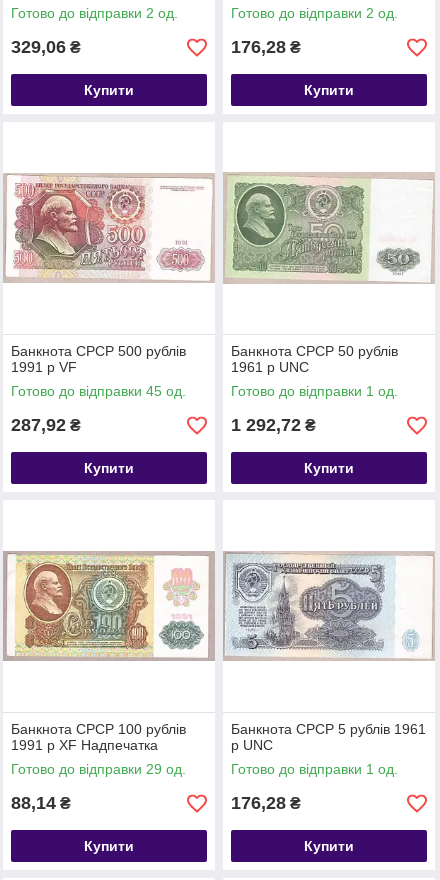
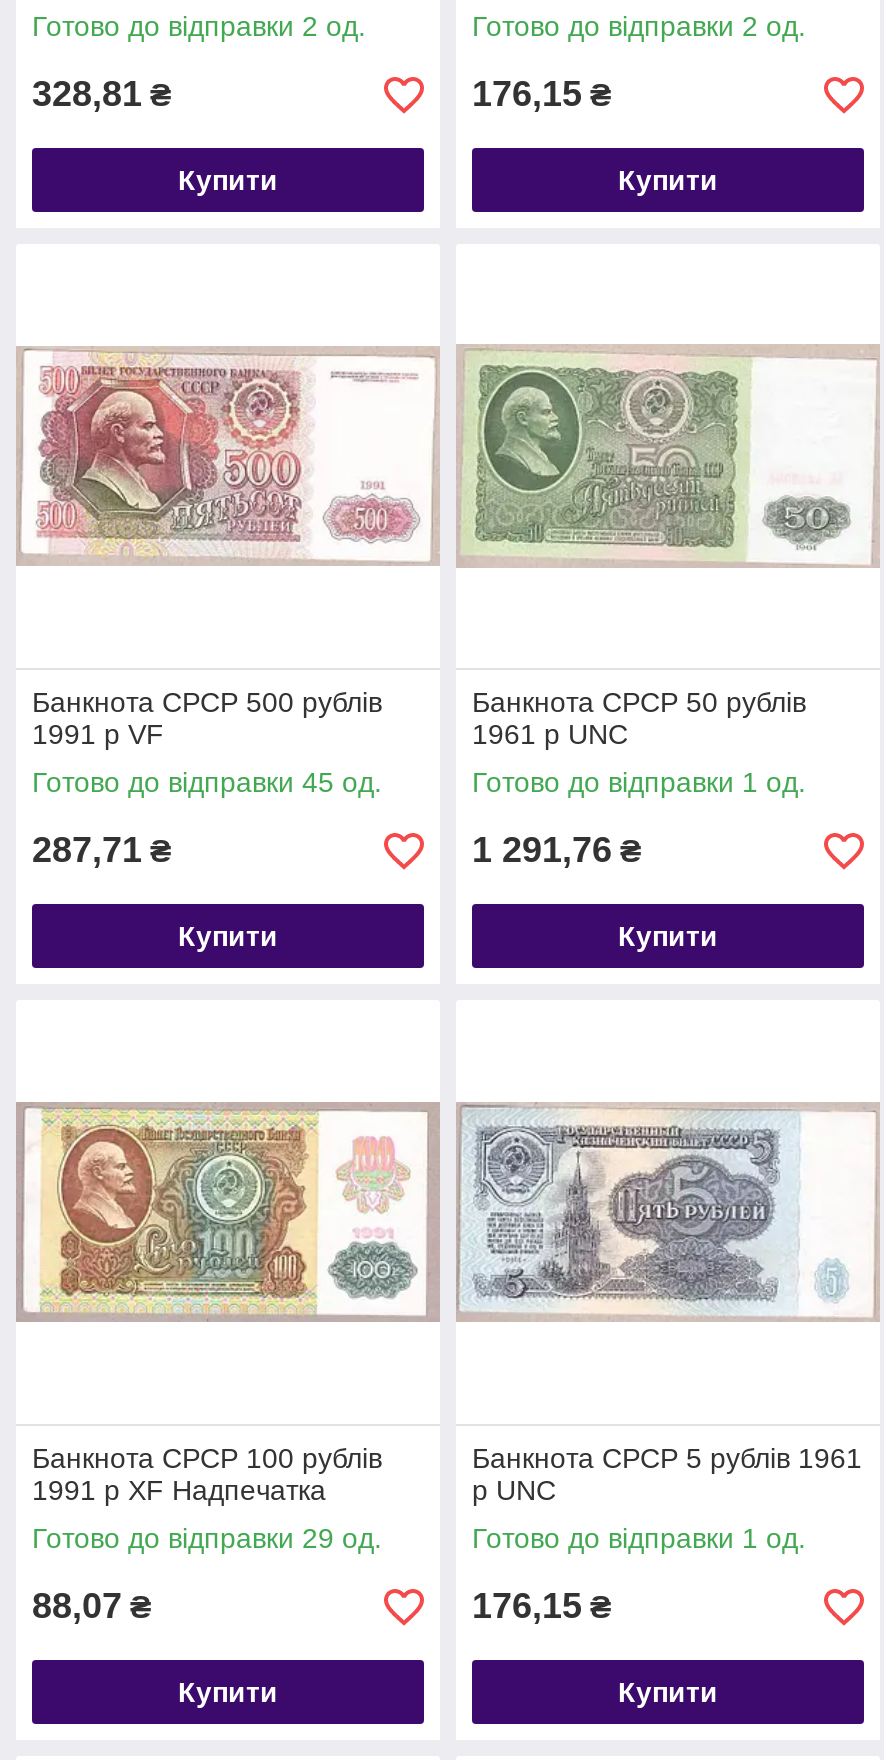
[11,37,81,57] 329,06 ₴ -> [32,74,172,114] 328,81 ₴
[231,37,301,57] 176,28 ₴ -> [472,74,612,114] 176,15 ₴
[11,415,81,435] 287,92 ₴ -> [32,830,172,870] 287,71 ₴
[231,415,316,435] 1 292,72 ₴ -> [472,830,642,870] 1 291,76 ₴
[11,793,71,813] 88,14 ₴ -> [32,1586,152,1626] 88,07 ₴
[231,793,301,813] 176,28 ₴ -> [472,1586,612,1626] 176,15 ₴

